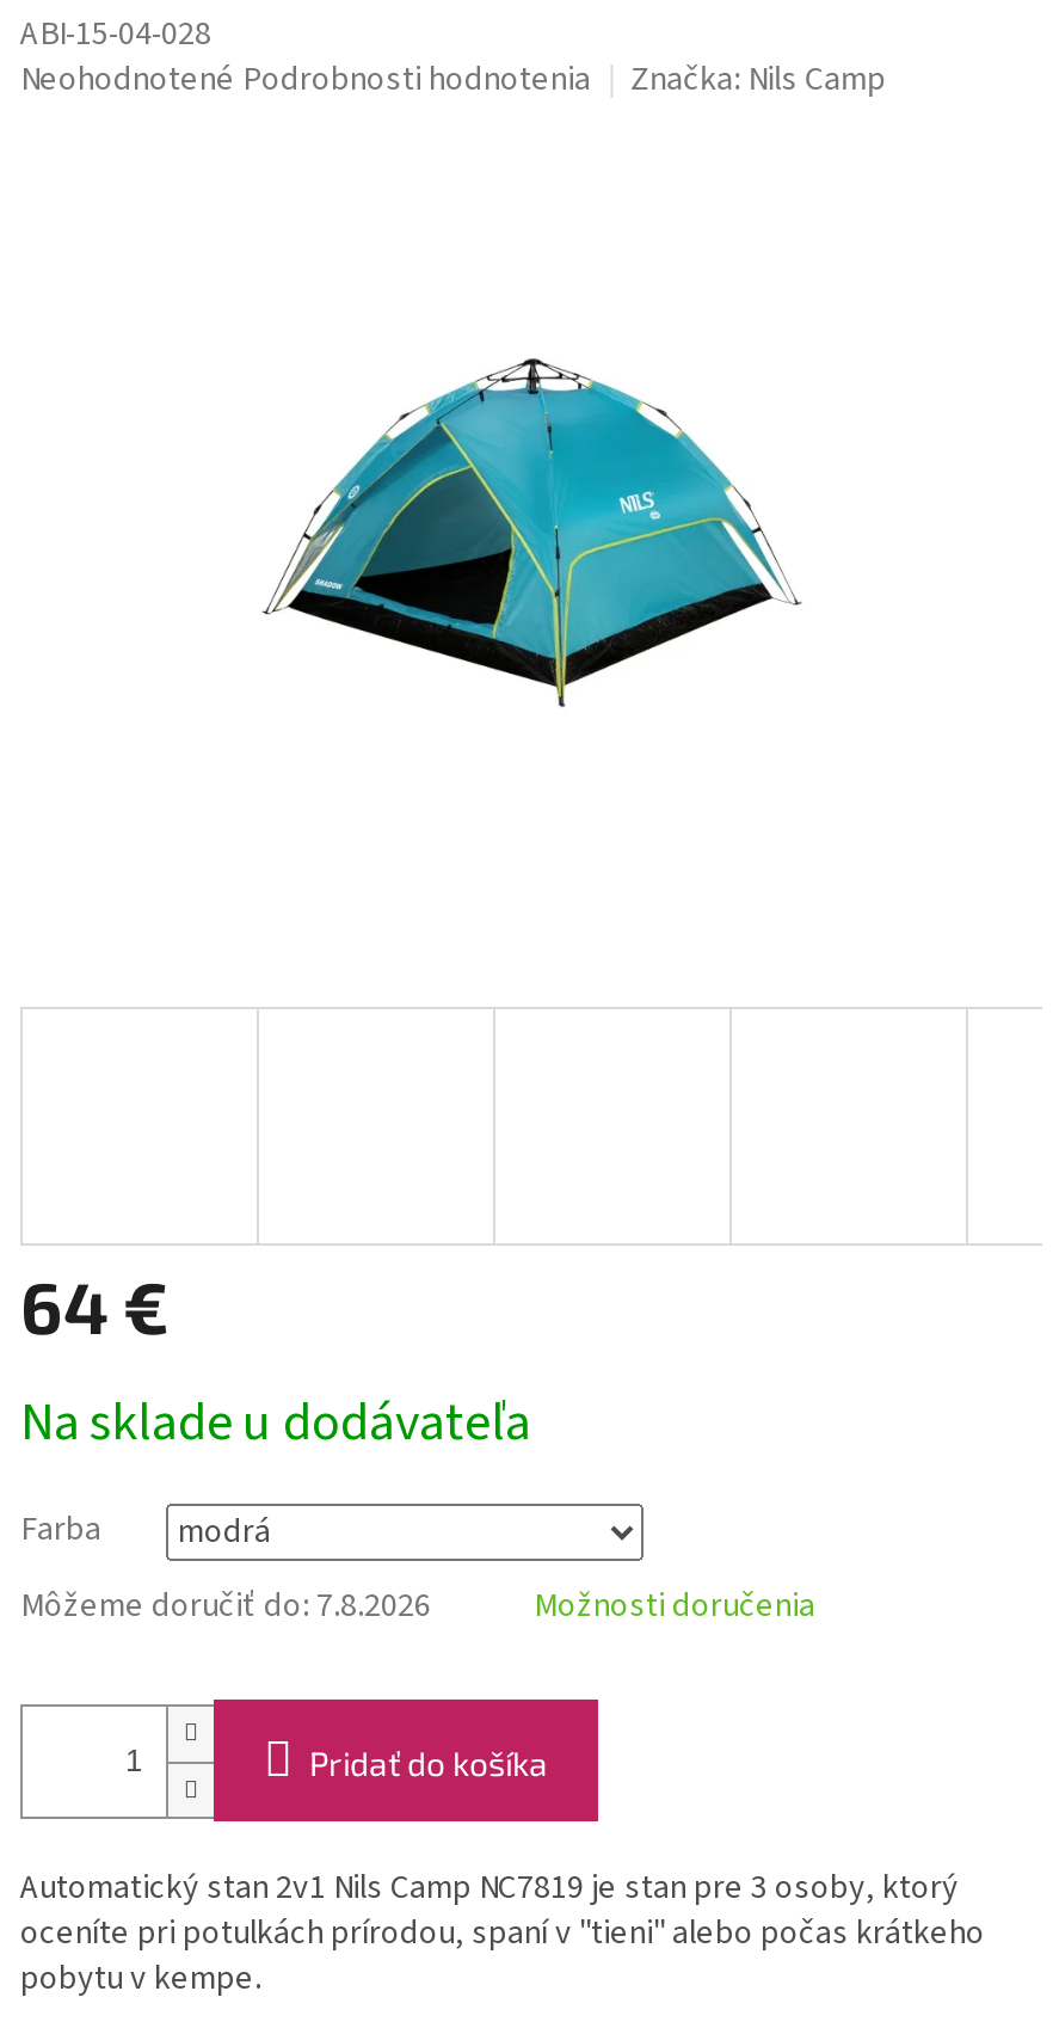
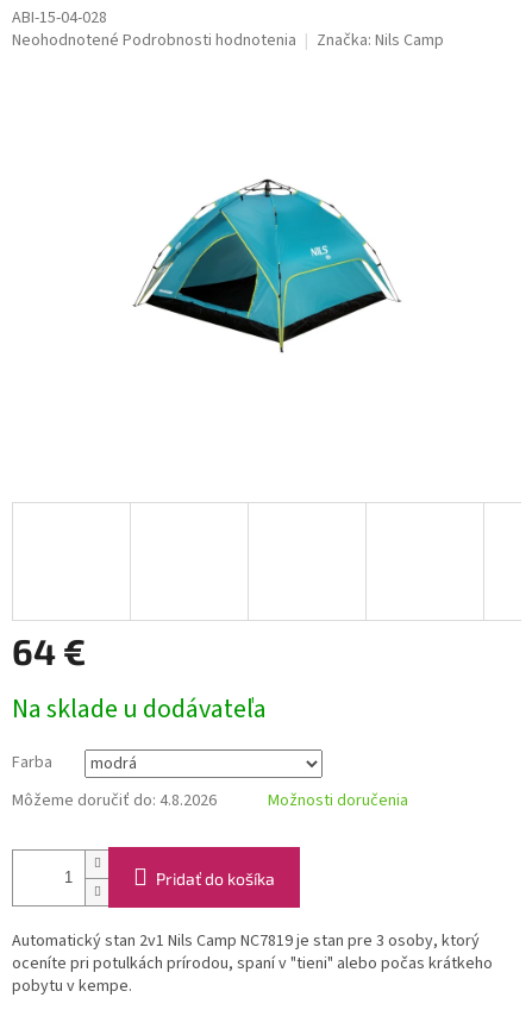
[20,1583,431,1631] Môžeme doručiť do: 7.8.2026 -> [12,789,217,813] Môžeme doručiť do: 4.8.2026

